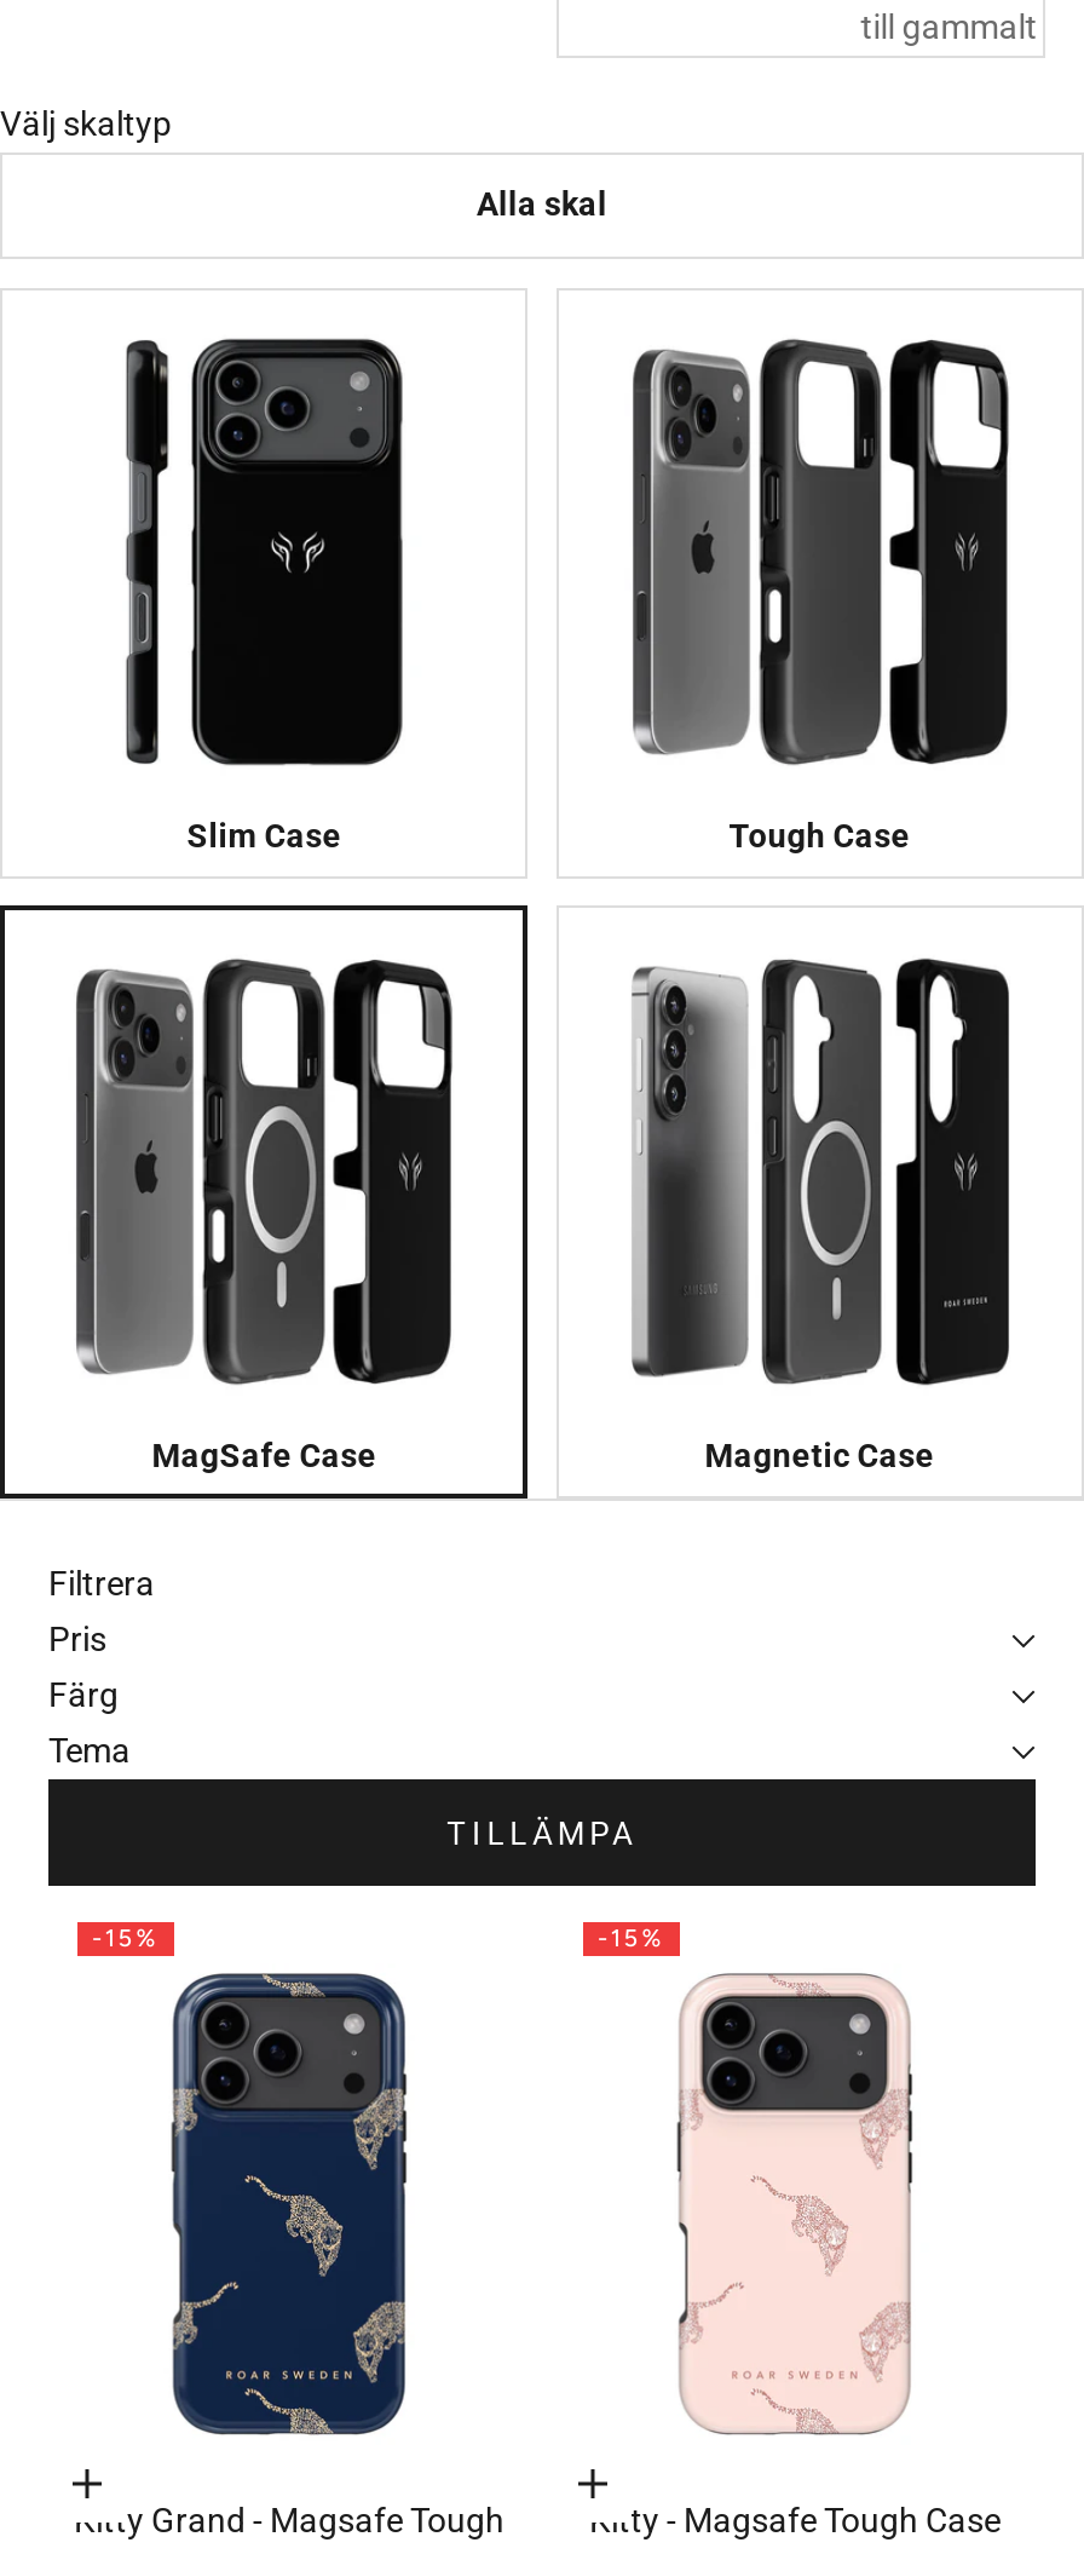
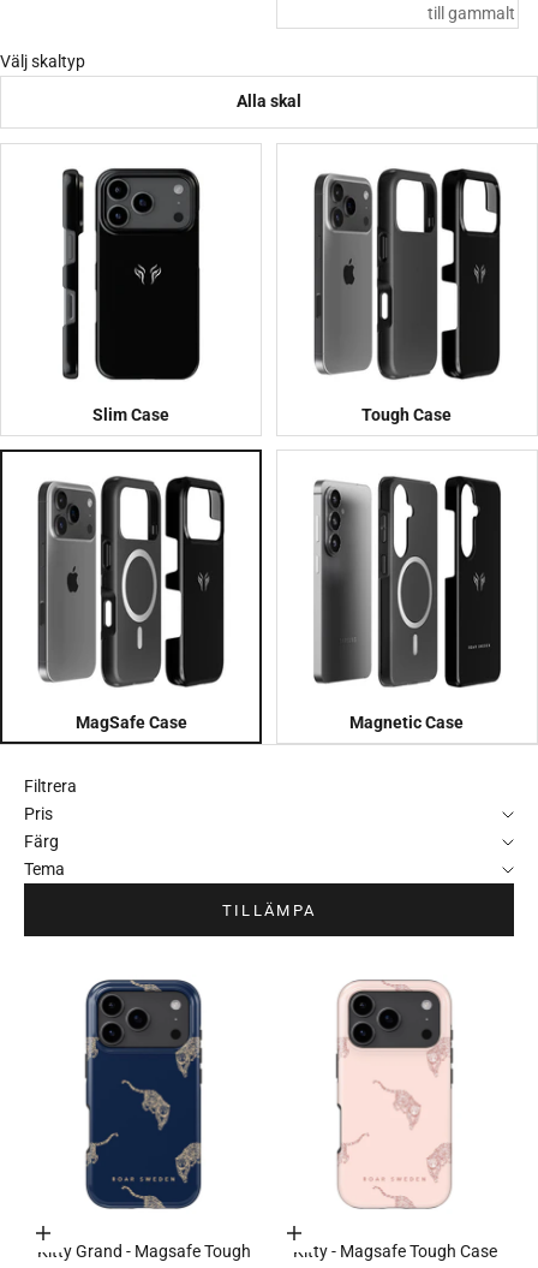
[92,1922,159,1954] -15% -> none
[598,1922,664,1954] -15% -> none

